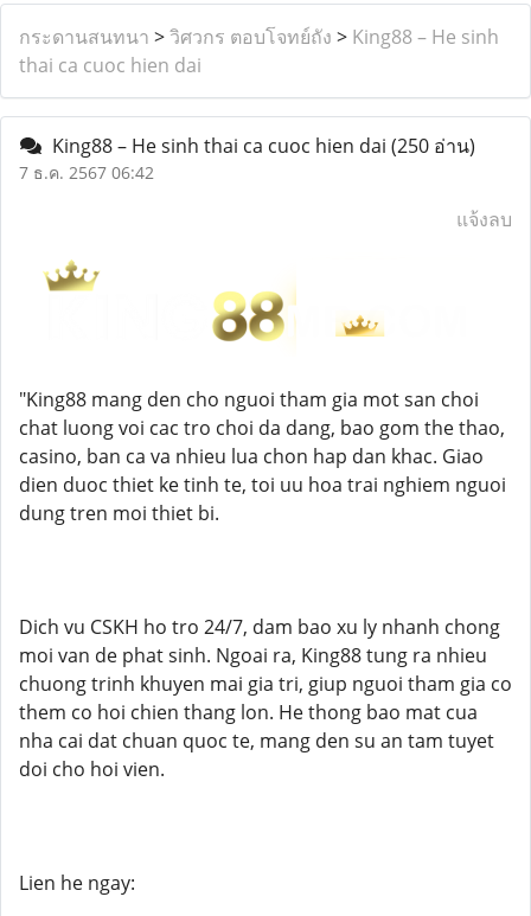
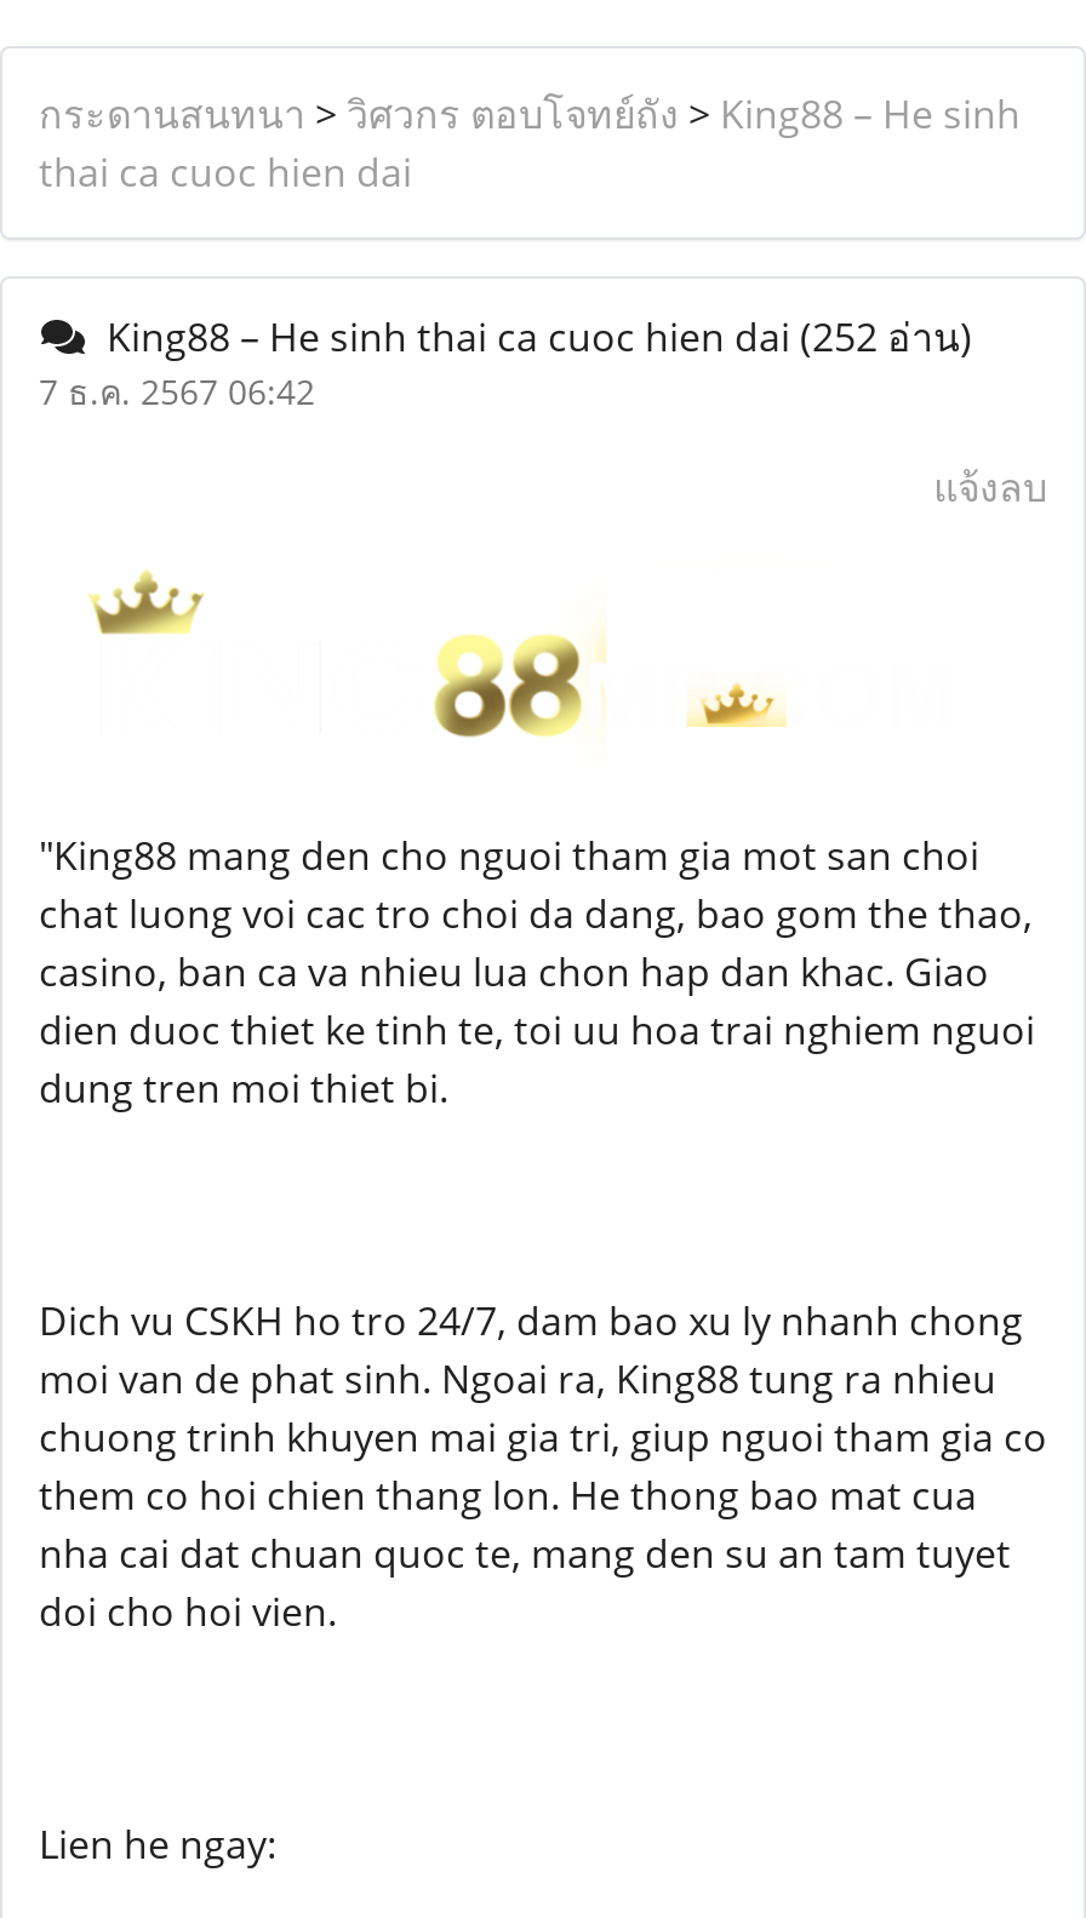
[43,133,475,159] King88 – He sinh thai ca cuoc hien dai (250 อ่าน) -> [87,310,972,363] King88 – He sinh thai ca cuoc hien dai (252 อ่าน)

